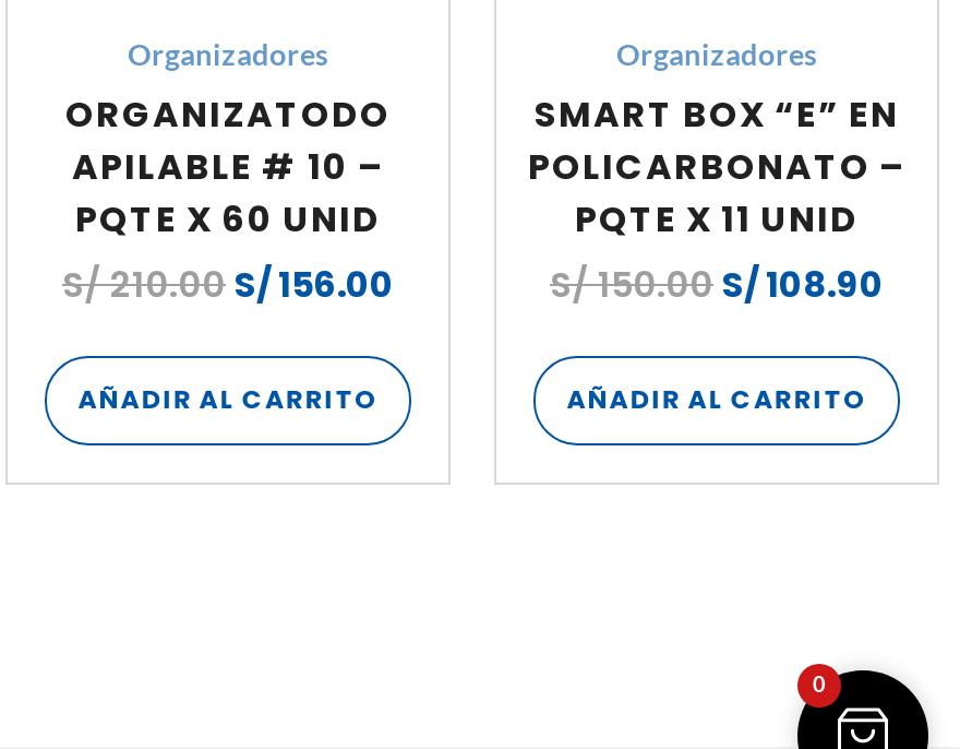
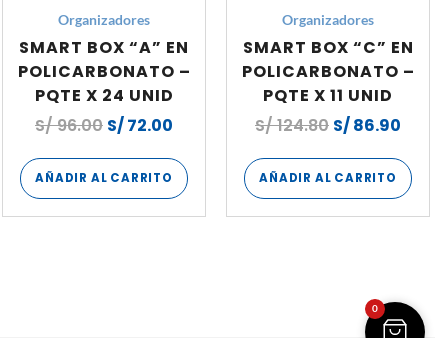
[62,89,391,309] ORGANIZATODO | APILABLE # 10 – | PQTE X 60 UNID | S/210.00 -> [17,36,190,137] SMART BOX “A” EN | POLICARBONATO – | PQTE X 24 UNID | S/96.00
[535,89,899,139] SMART BOX “E” EN -> [242,36,413,59] SMART BOX “C” EN
[235,259,394,309] S/156.00 -> [107,114,173,137] S/72.00
[550,259,713,309] S/150.00 -> [255,114,329,137] S/124.80
[722,259,884,309] S/108.90 -> [333,114,401,137] S/86.90

